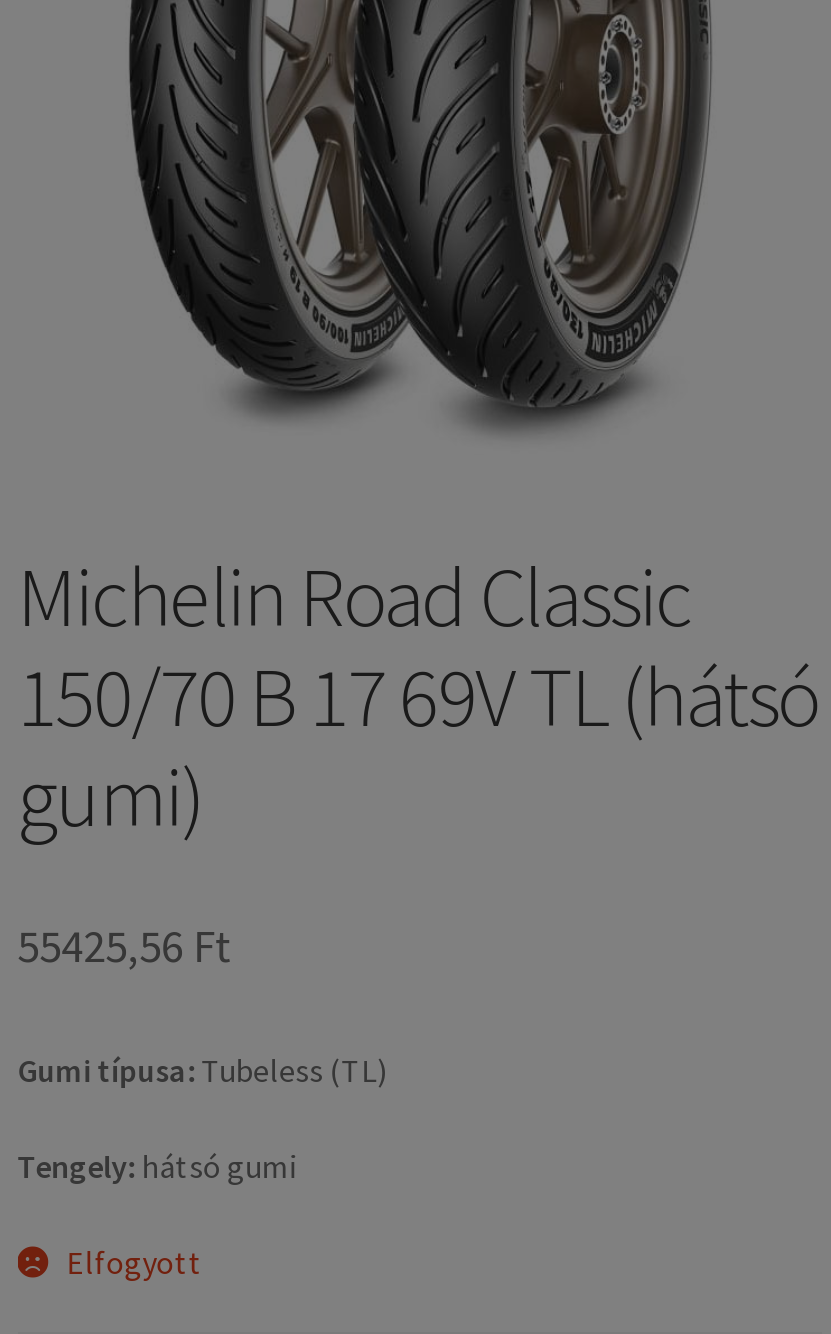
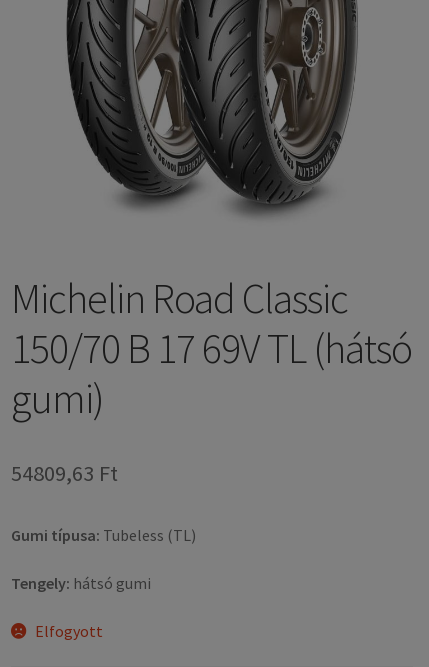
[17,918,231,974] 55425,56 Ft -> [11,459,118,487] 54809,63 Ft

